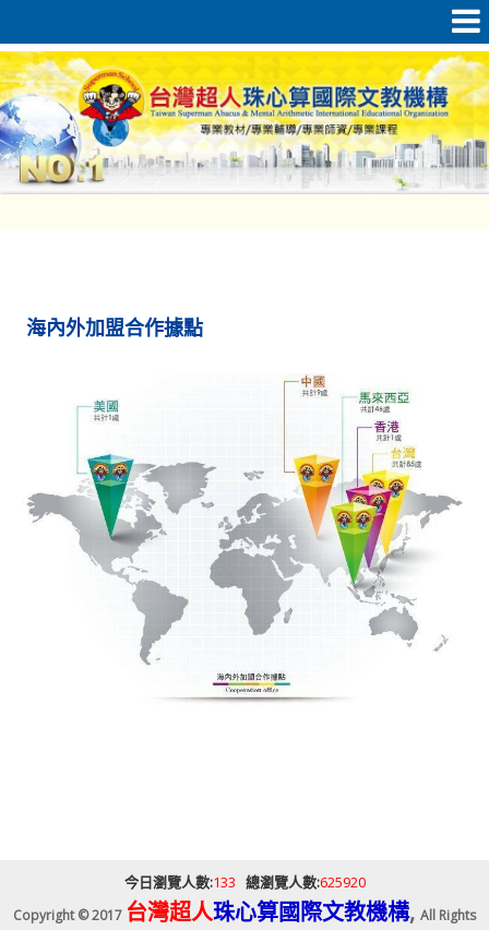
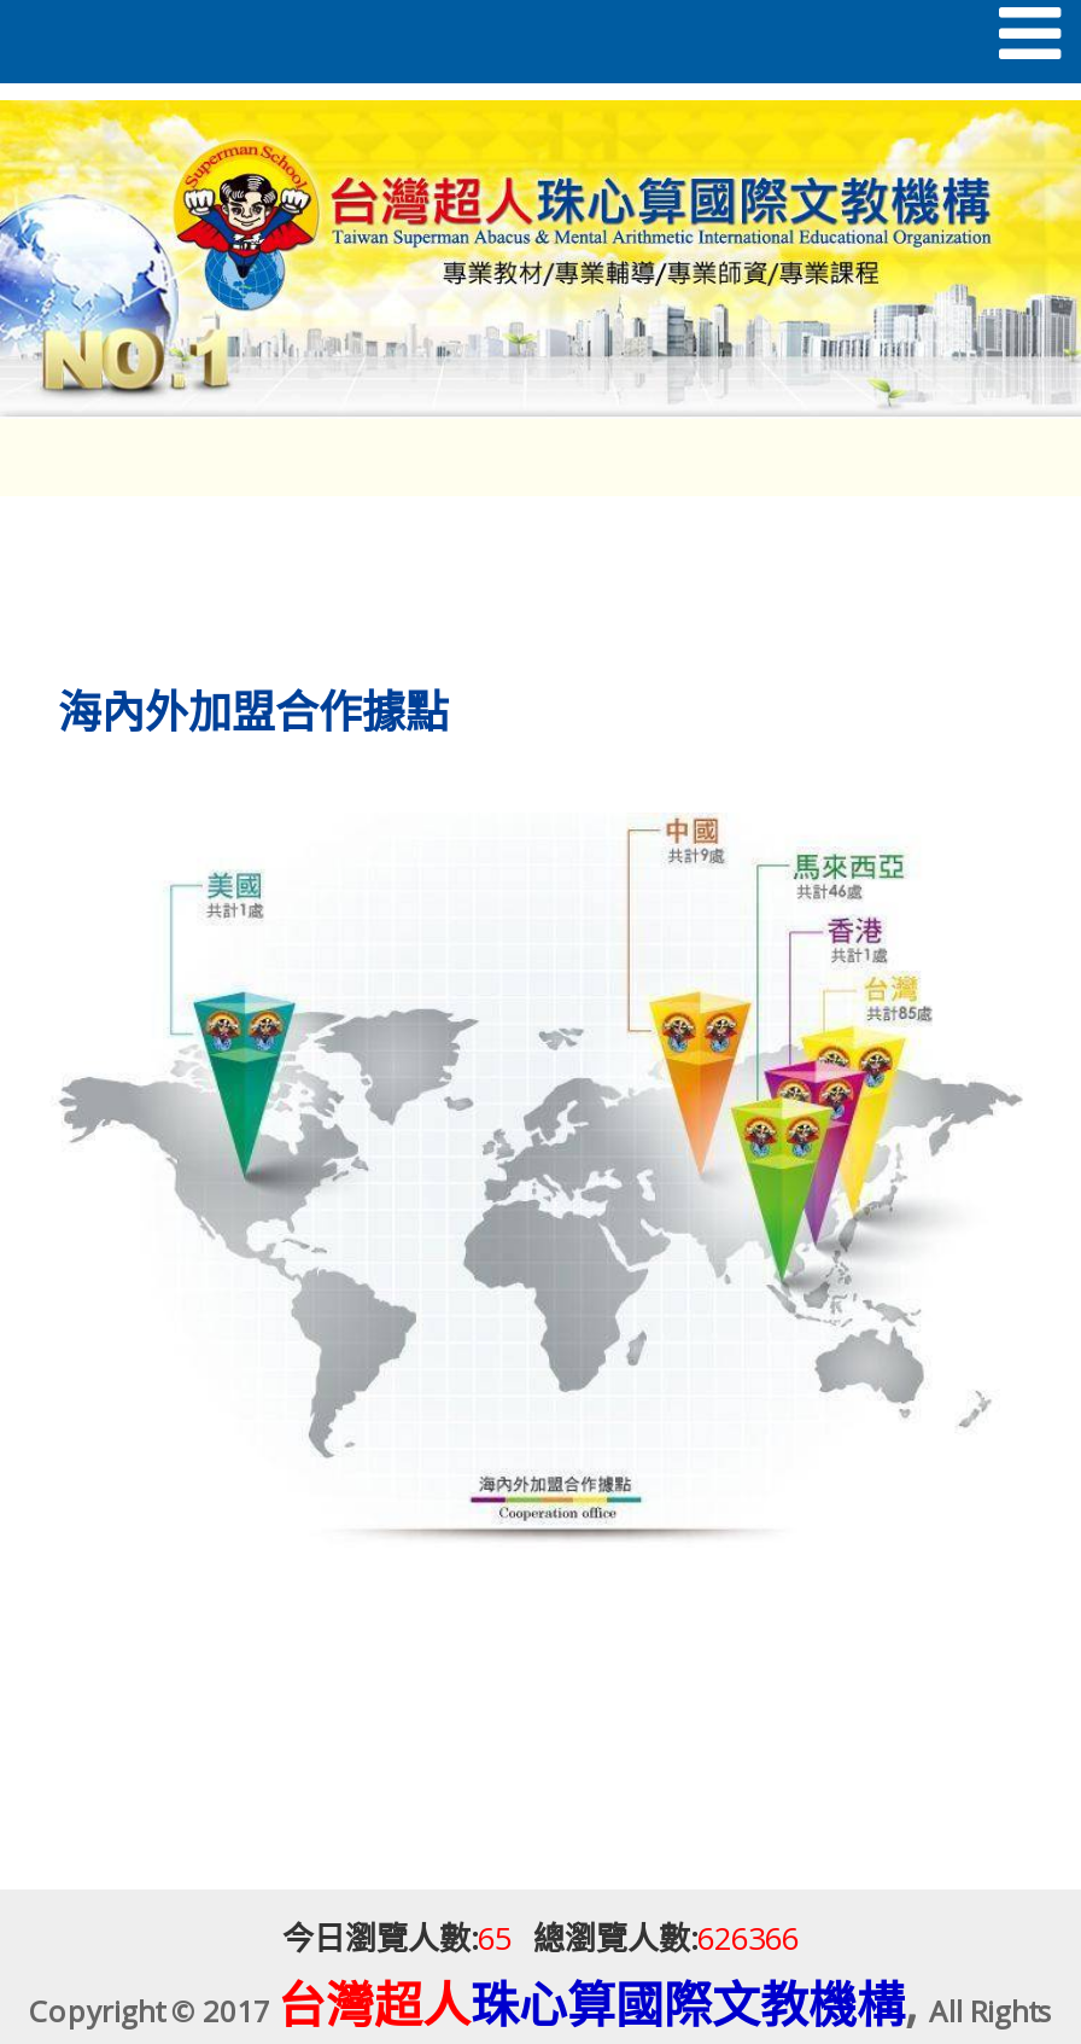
[124,872,365,892] 今日瀏覽人數:133總瀏覽人數:625920 -> [282,1917,799,1960] 今日瀏覽人數:65總瀏覽人數:626366

